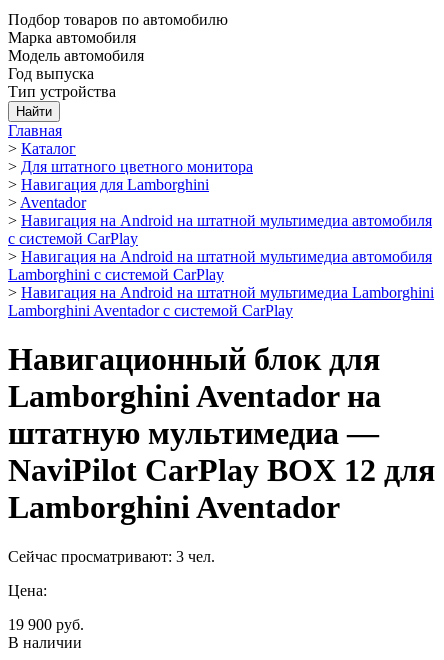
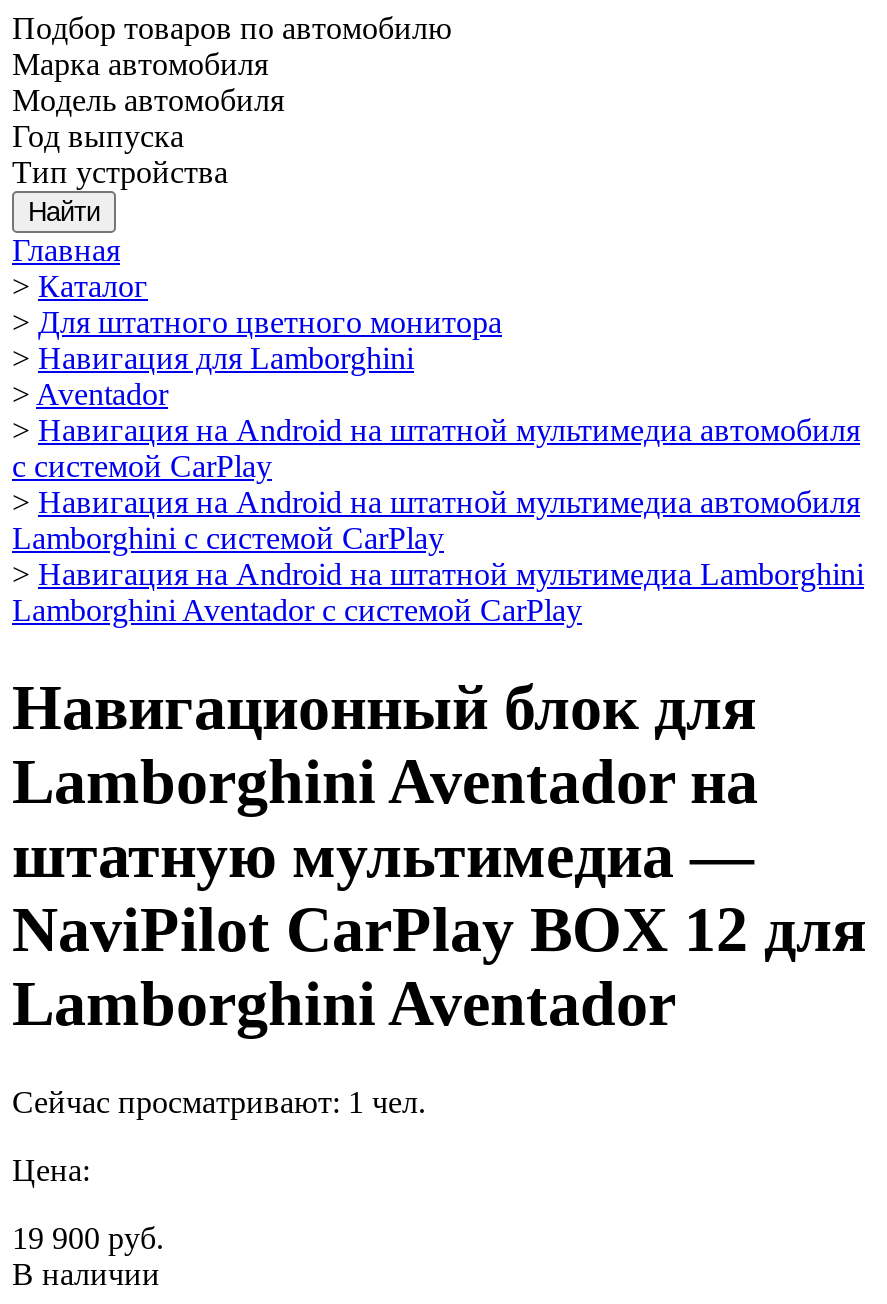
[8,548,215,565] Сейчас просматривают: 3 чел. -> [12,1085,426,1119] Сейчас просматривают: 1 чел.

